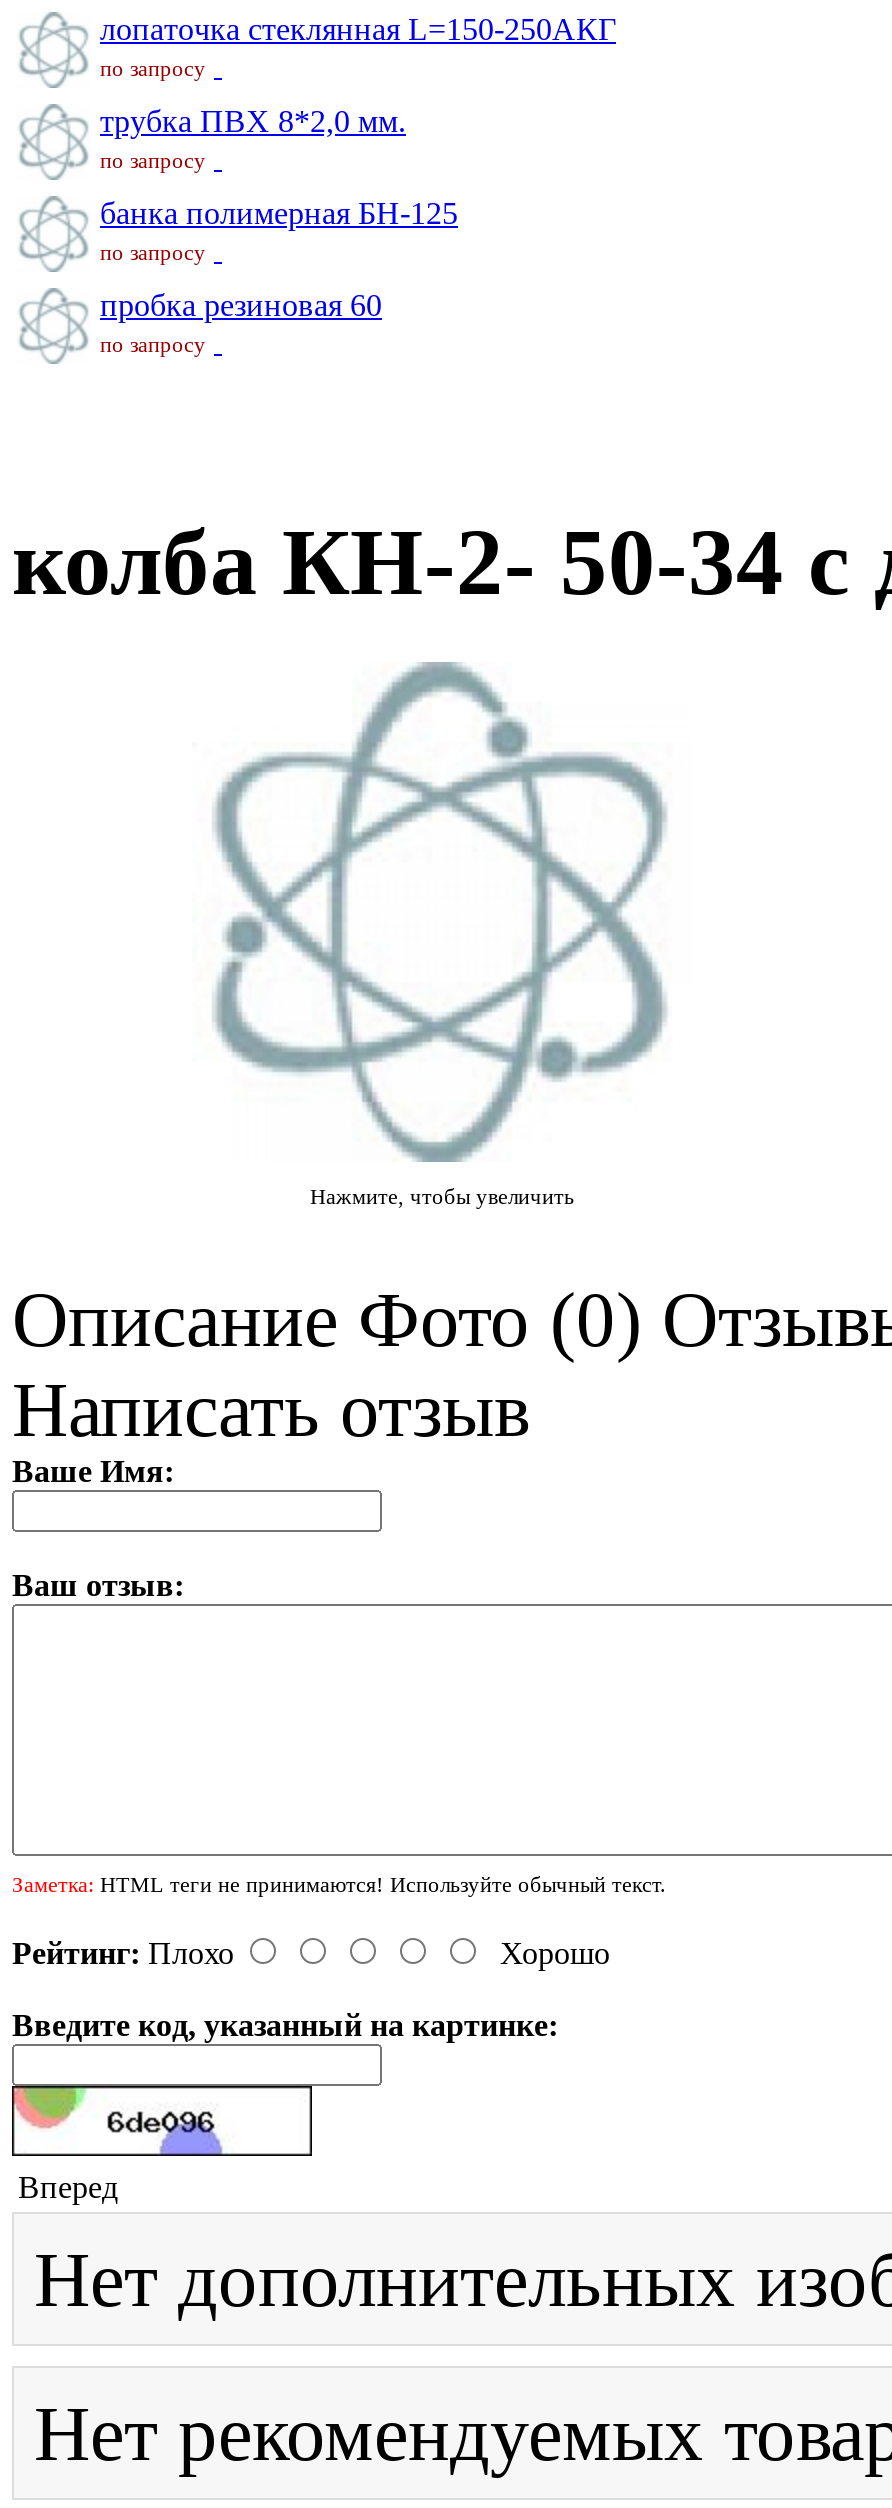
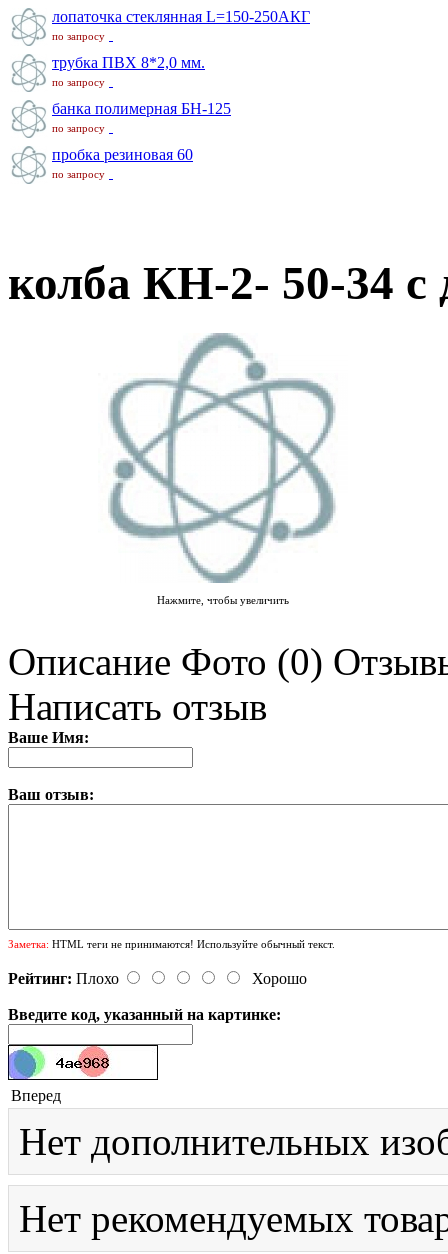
[12,2086,88,2156] [image] -> [8,1046,46,1080] [image]
[108,2088,224,2156] [image] -> [71,1045,113,1080] [image]

